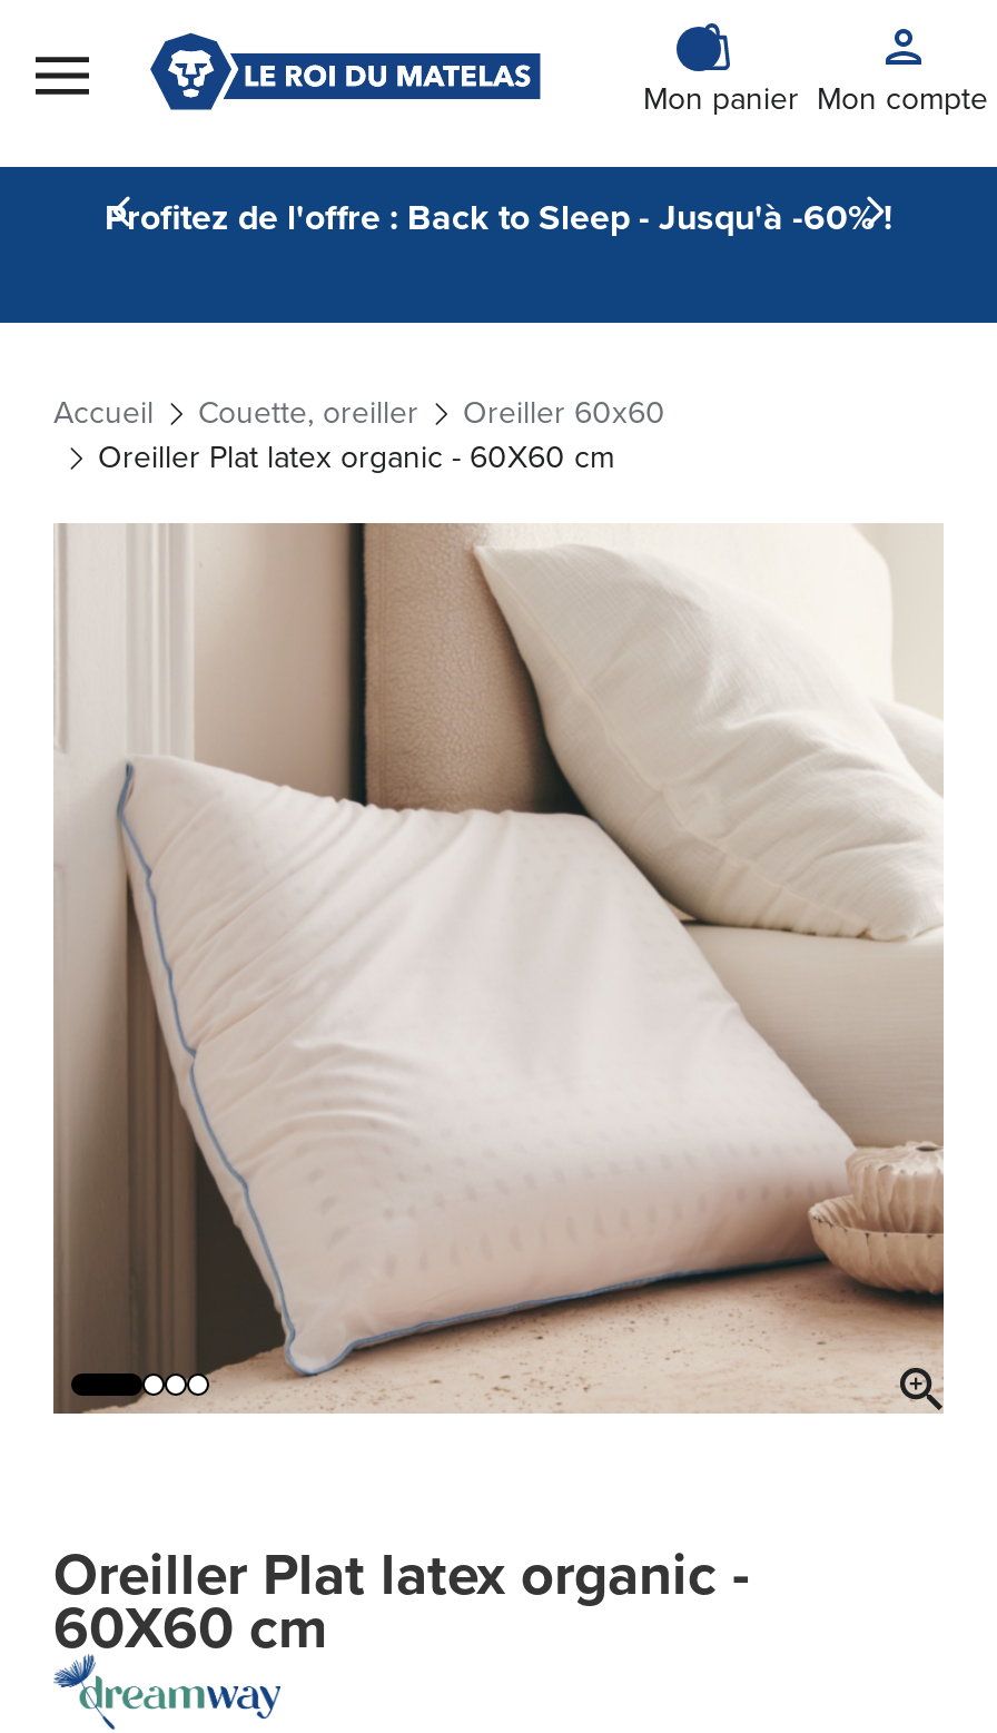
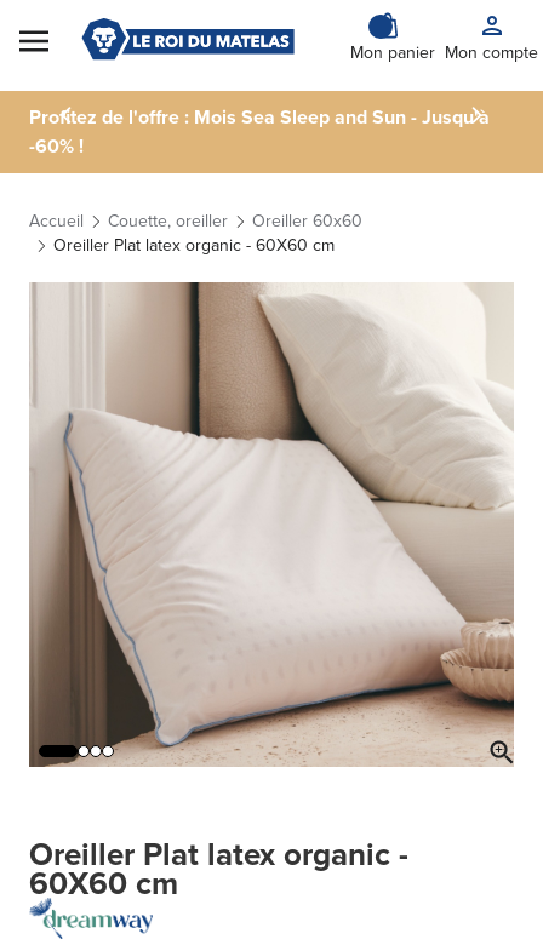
[105,191,892,243] Profitez de l'offre : Back to Sleep - Jusqu'à -60% ! -> [29,103,490,160] Profitez de l'offre : Mois Sea Sleep and Sun - Jusqu'à | -60% !

